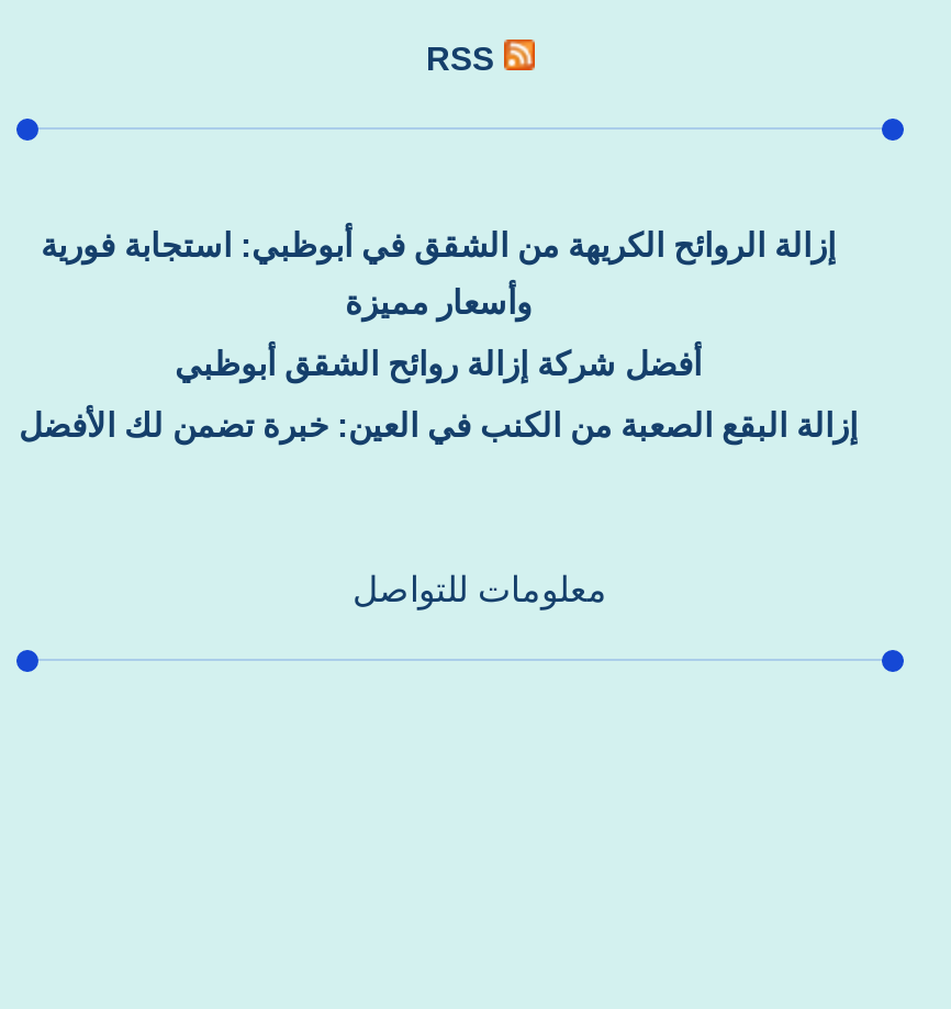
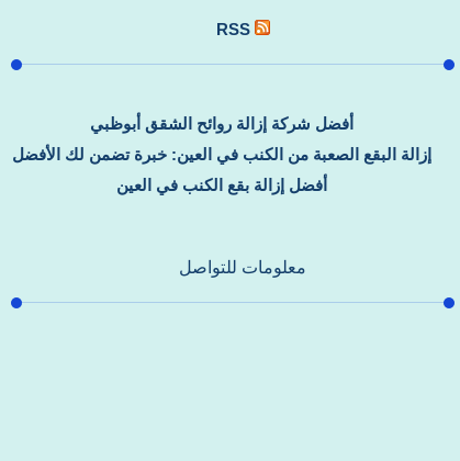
[41,227,836,321] إزالة الروائح الكريهة من الشقق في أبوظبي: استجابة فورية | وأسعار مميزة -> none
moved [19,345,858,444] -> [12,114,431,164]: أفضل شركة إزالة روائح الشقق أبوظبي | إزالة البقع الصعبة من الكنب في العين: خبرة تضمن لك الأفضل
none -> [116,176,327,195] أفضل إزالة بقع الكنب في العين

